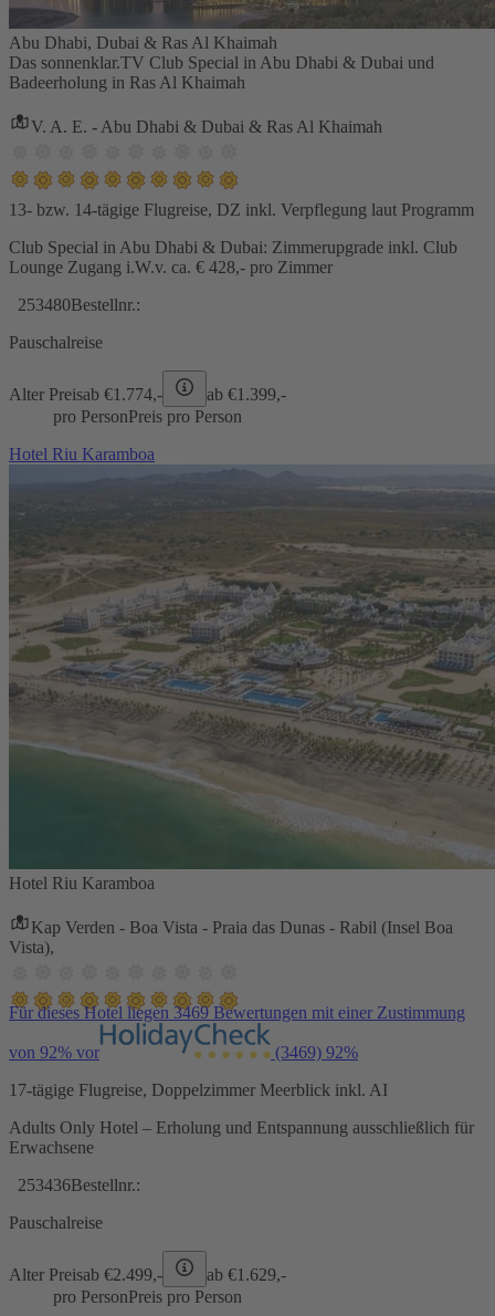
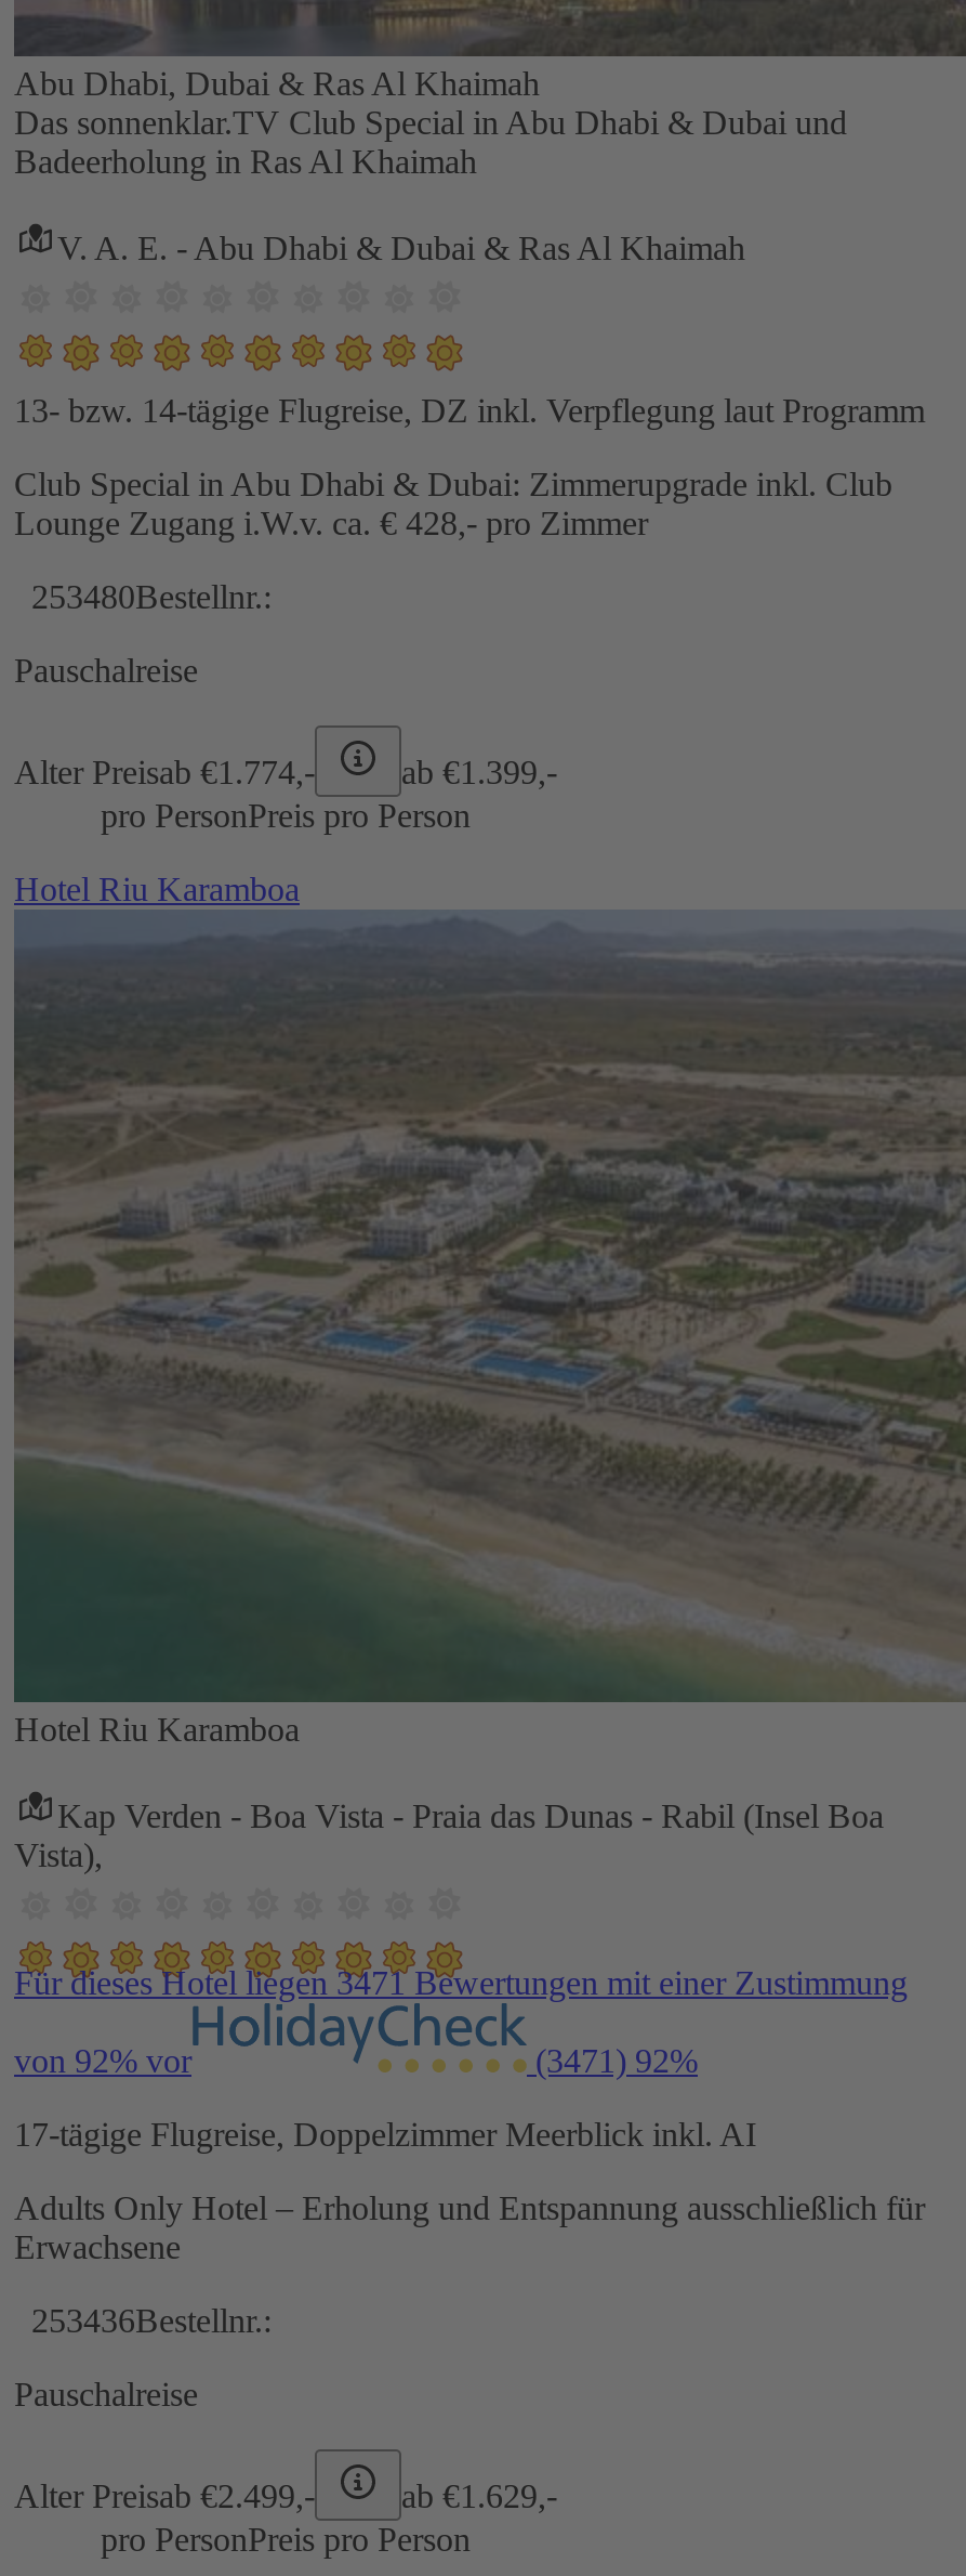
[9,1002,465,1021] Für dieses Hotel liegen 3469 Bewertungen mit einer Zustimmung -> [14,1963,908,2000] Für dieses Hotel liegen 3471 Bewertungen mit einer Zustimmung
[271,1042,358,1061] (3469) 92% -> [527,2041,698,2078] (3471) 92%

